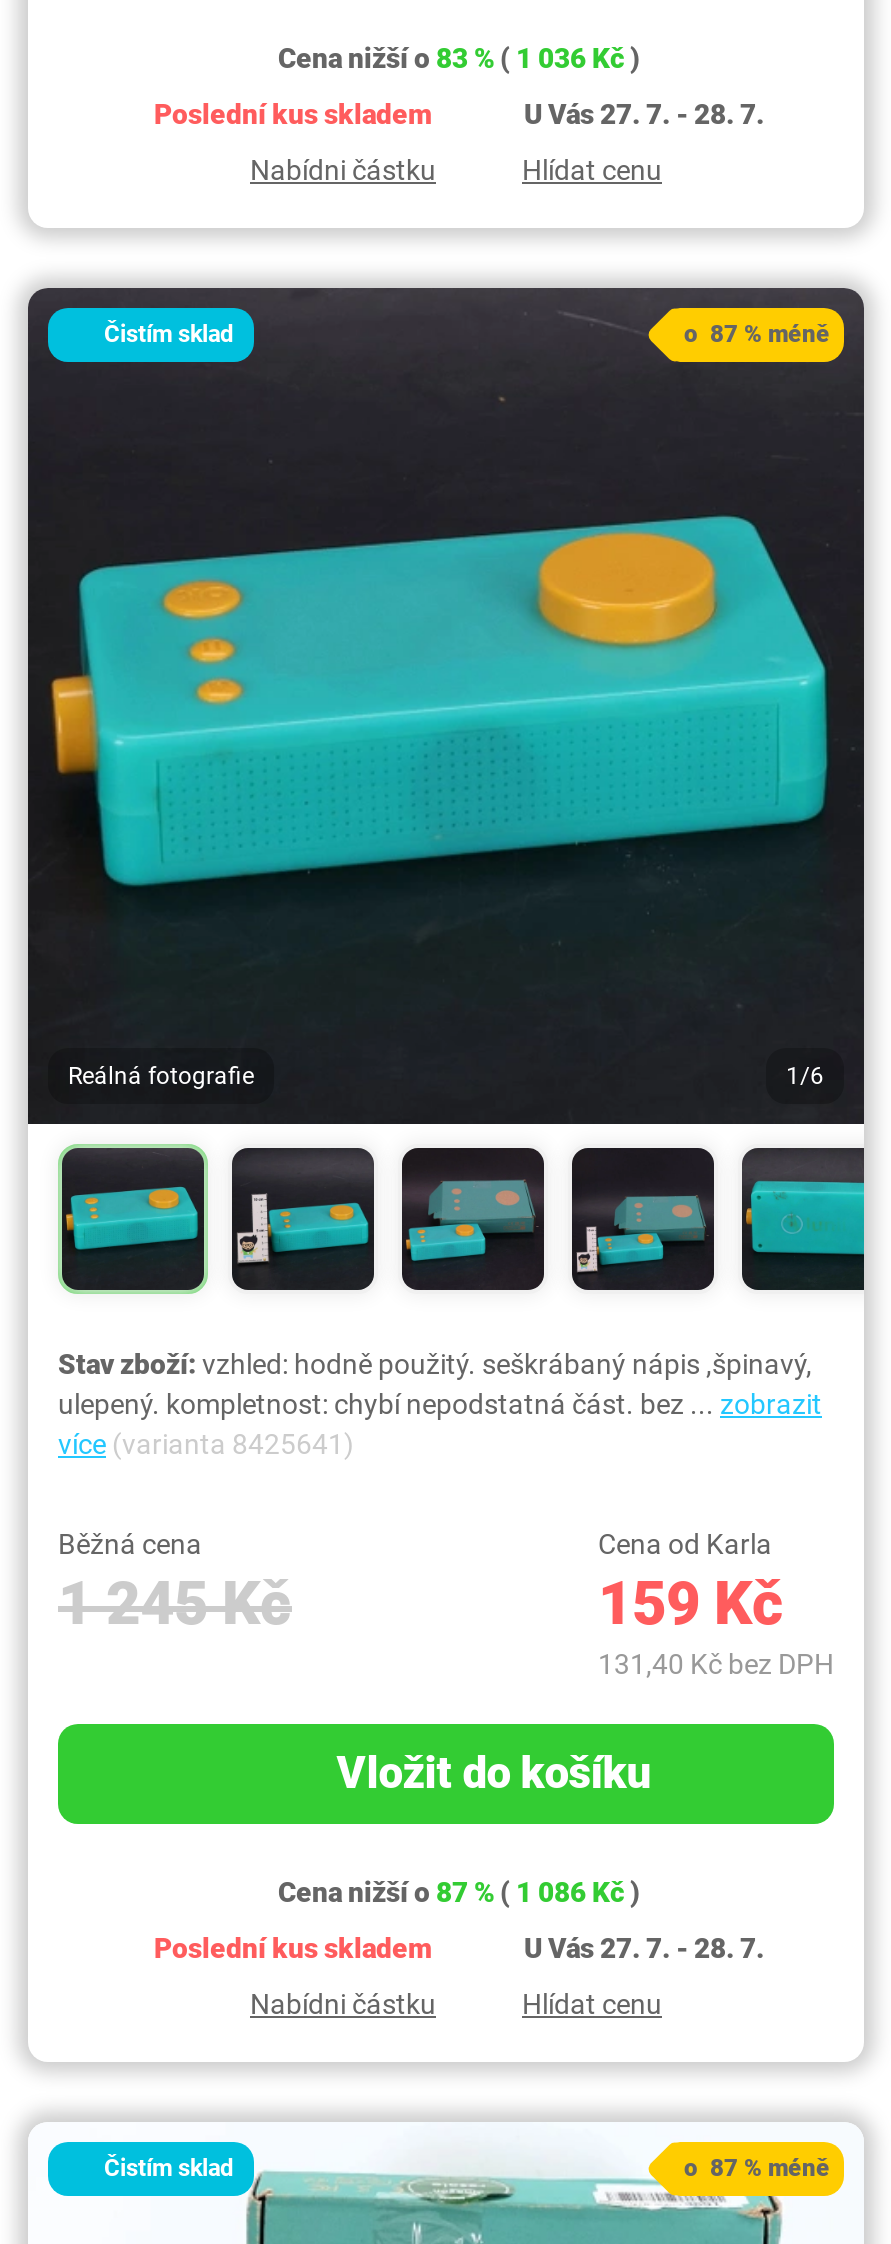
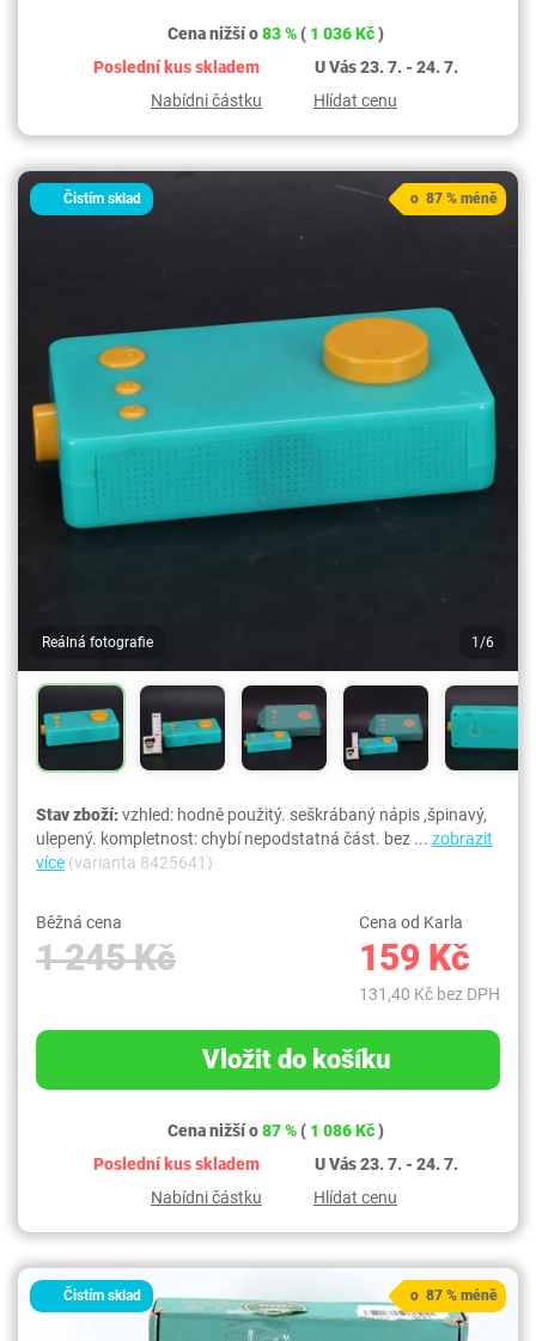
[518,98,764,130] U Vás 27. 7. - 28. 7. -> [311,57,458,77] U Vás 23. 7. - 24. 7.
[518,1932,764,1964] U Vás 27. 7. - 28. 7. -> [311,1154,458,1174] U Vás 23. 7. - 24. 7.

